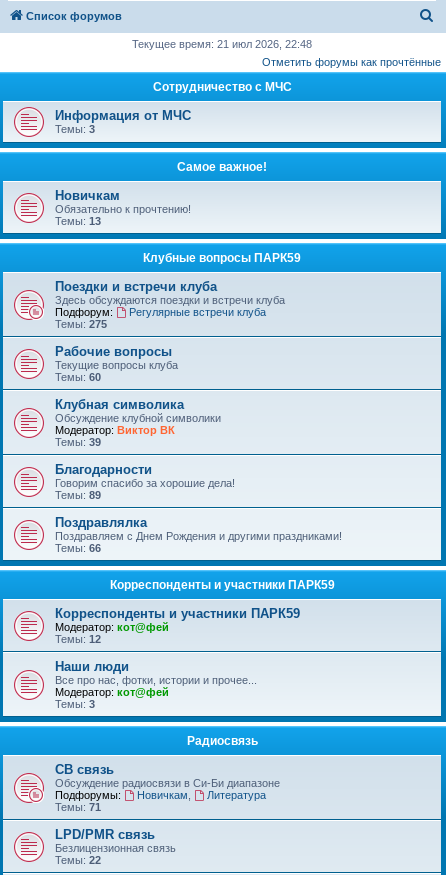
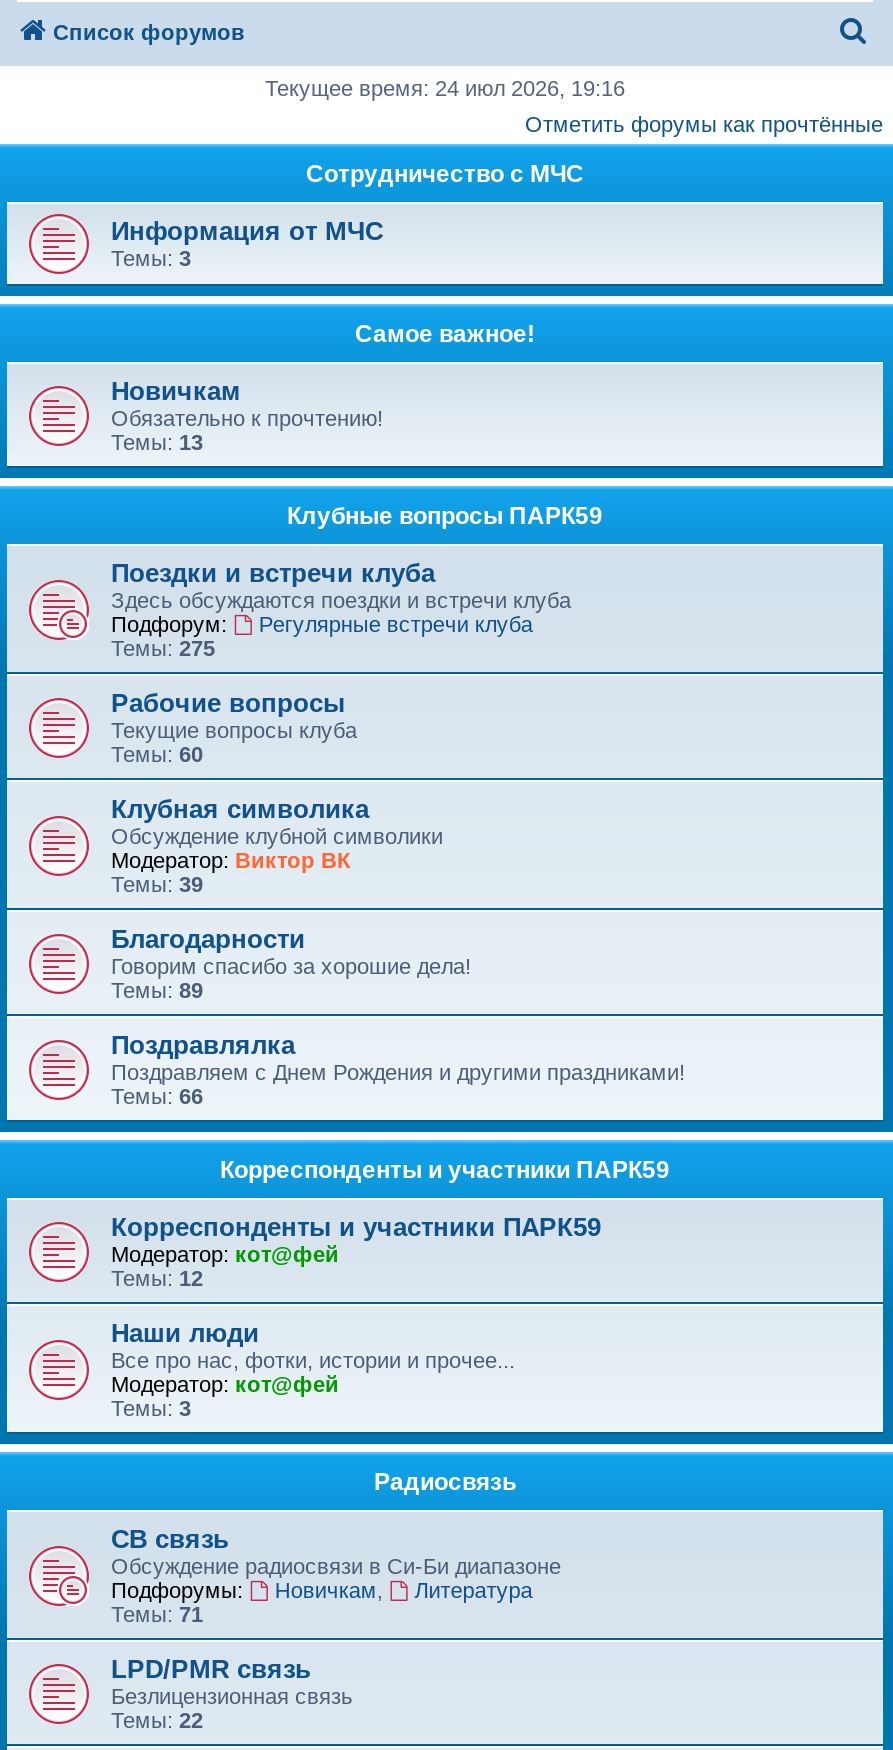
[132,38,312,50] Текущее время: 21 июл 2026, 22:48 -> [265,76,625,100] Текущее время: 24 июл 2026, 19:16

